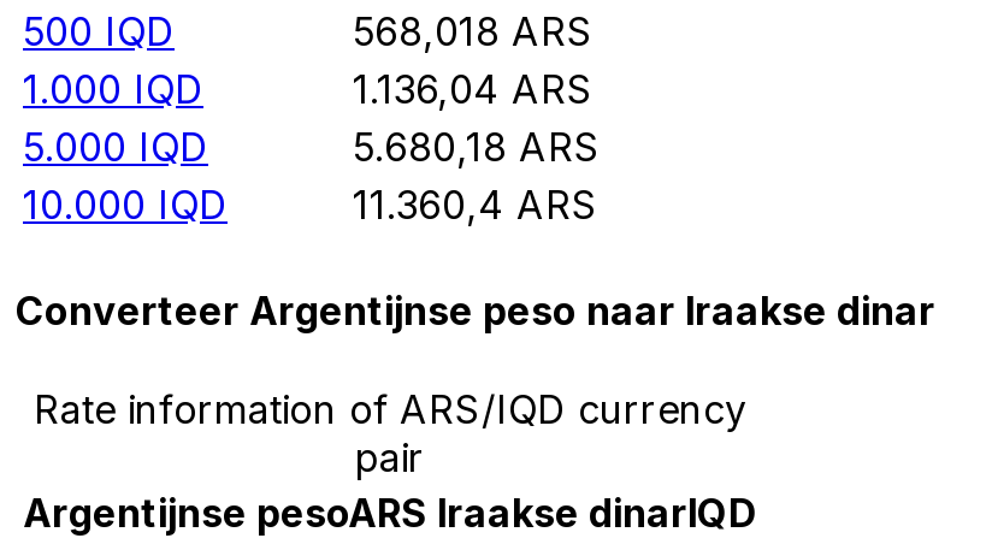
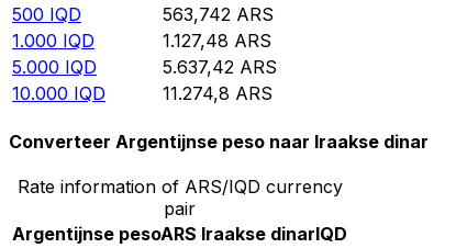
[353,7,594,55] 568,018 ARS -> [163,3,274,25] 563,742 ARS
[353,65,594,113] 1.136,04 ARS -> [163,29,271,51] 1.127,48 ARS
[353,122,601,170] 5.680,18 ARS -> [163,56,277,78] 5.637,42 ARS
[353,180,598,228] 11.360,4 ARS -> [163,82,273,104] 11.274,8 ARS

